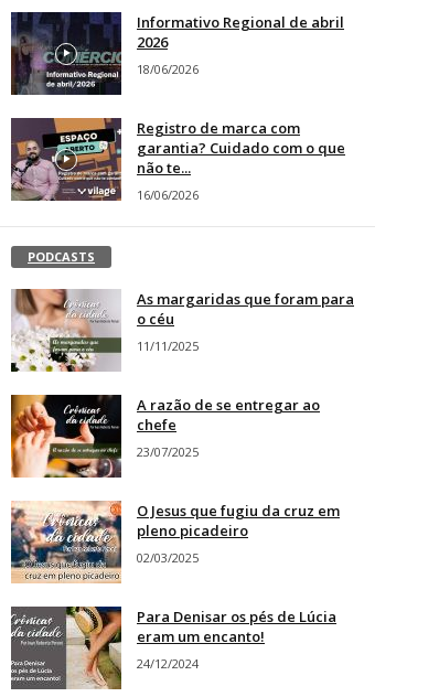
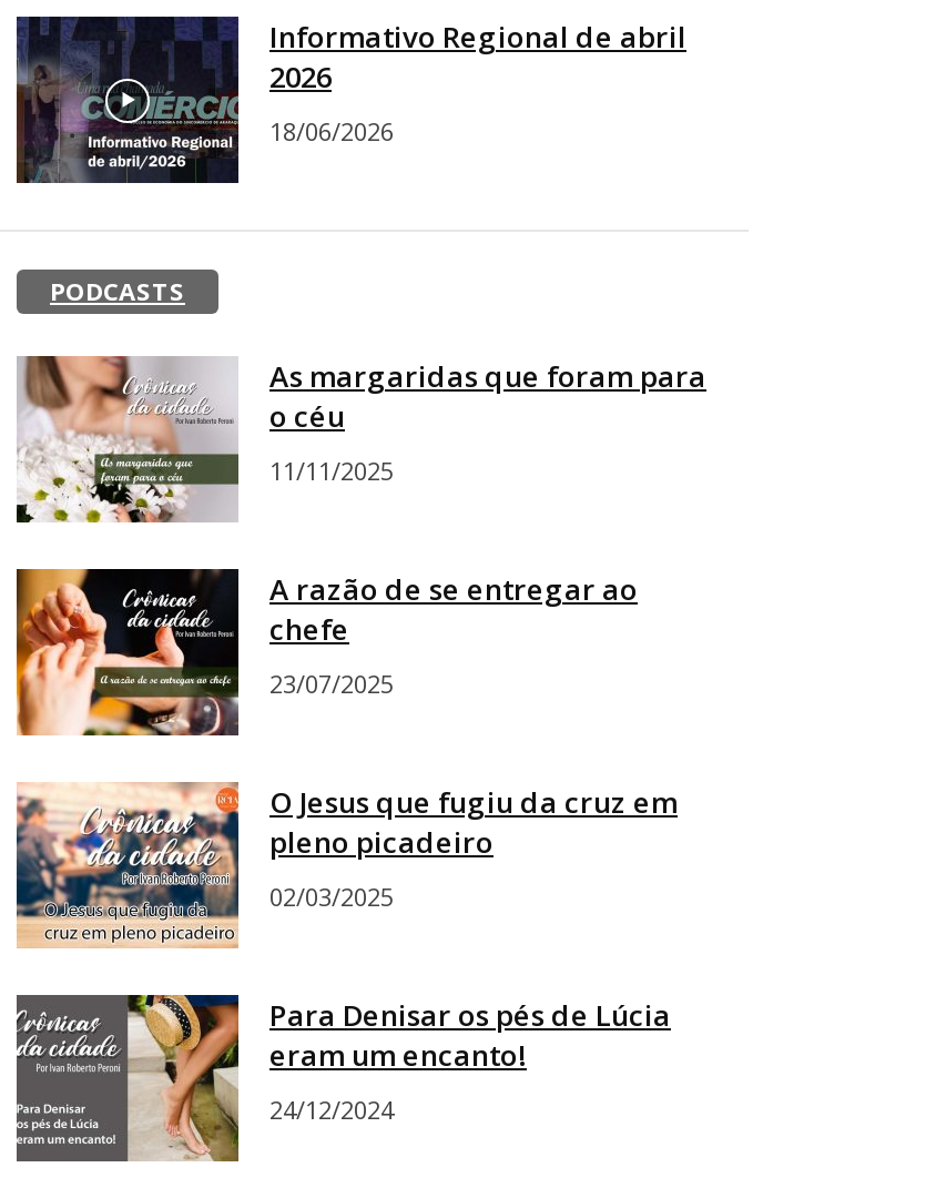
[11,117,345,203] [image] | Registro de marca com | garantia? Cuidado com o que | não te... | 16/06/2026 -> none

